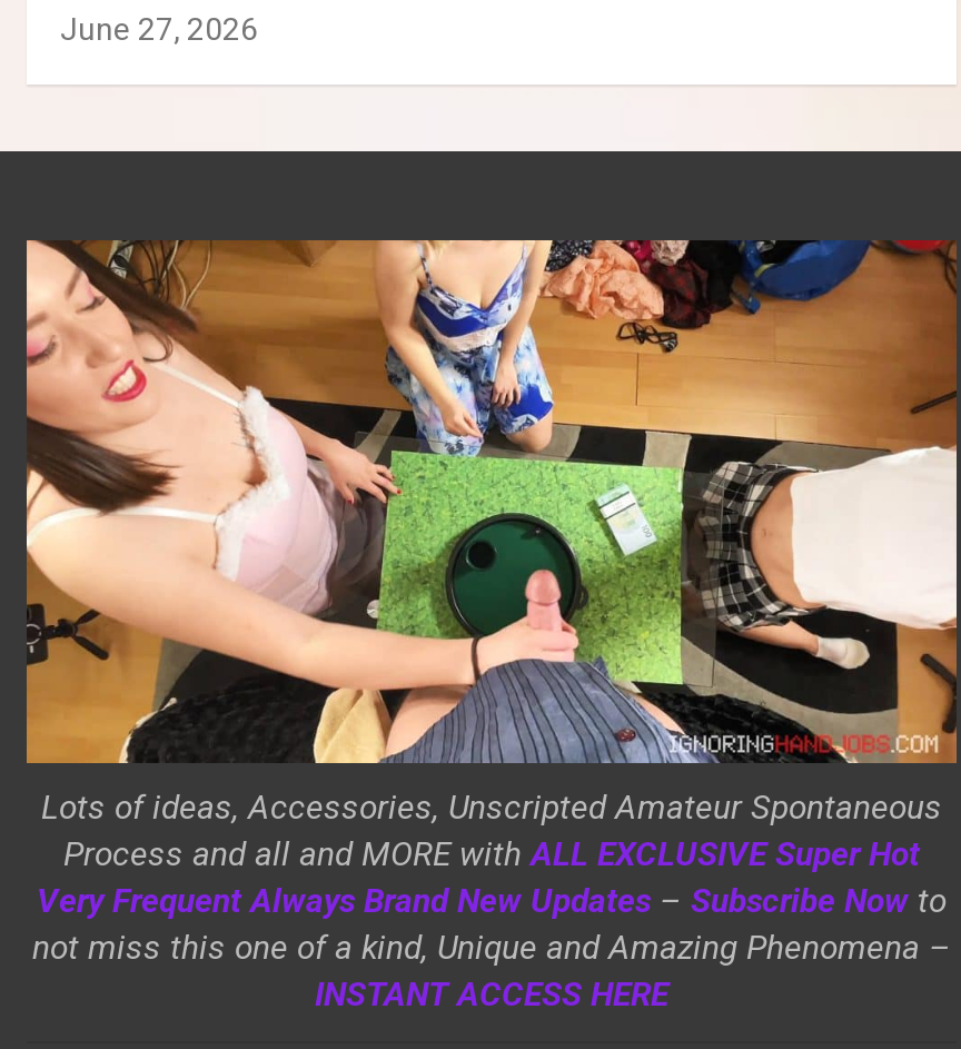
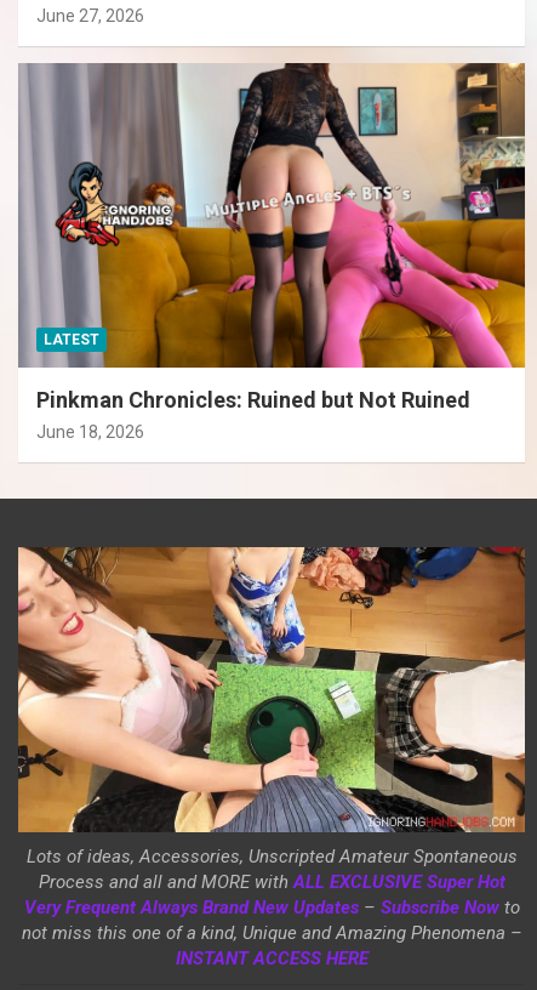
none -> [17,47,526,441] [image] | LATEST | Pinkman Chronicles: Ruined but Not Ruined | June 18, 2026

